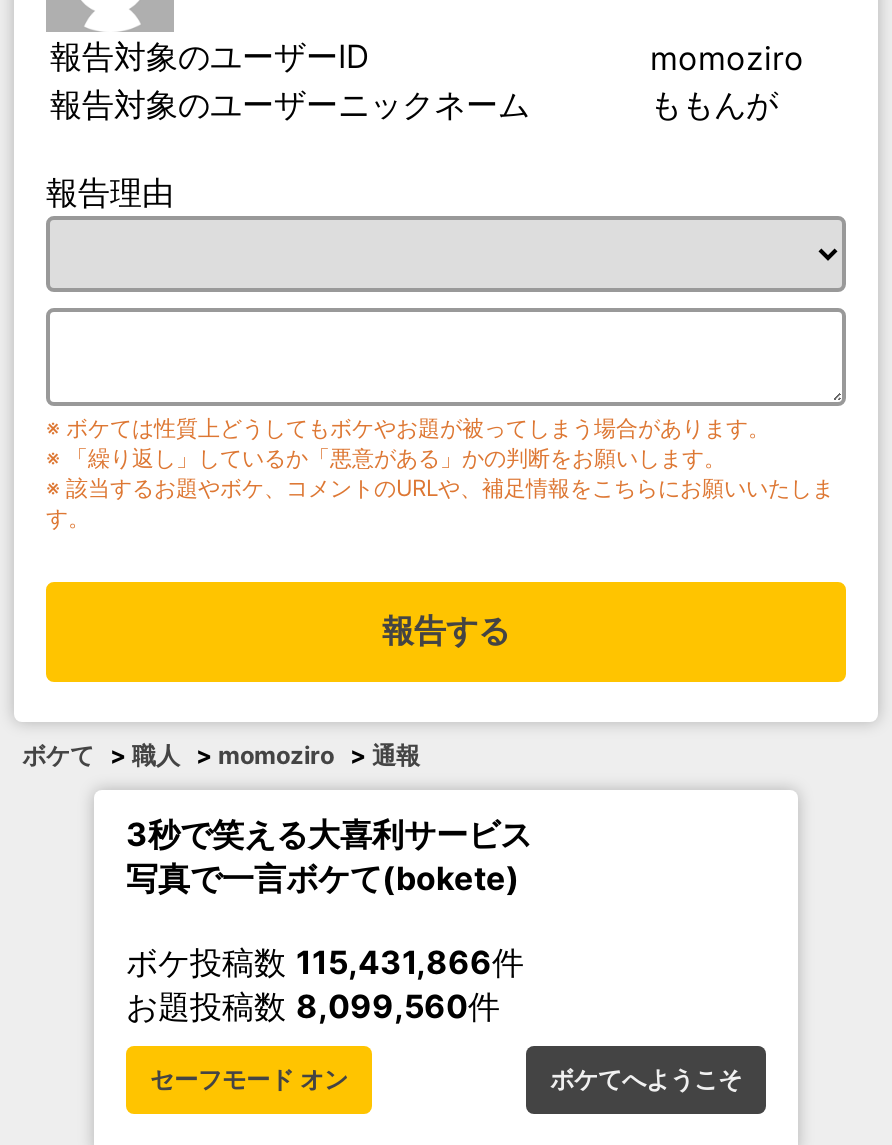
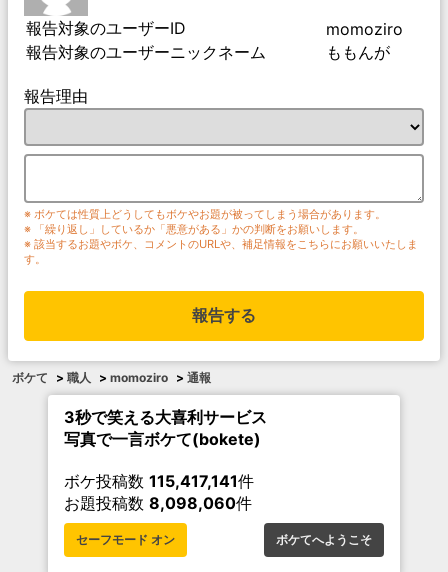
[126,942,524,982] ボケ投稿数115,431,866件 -> [64,471,254,491] ボケ投稿数115,417,141件
[126,986,500,1026] お題投稿数8,099,560件 -> [64,493,252,513] お題投稿数8,098,060件

